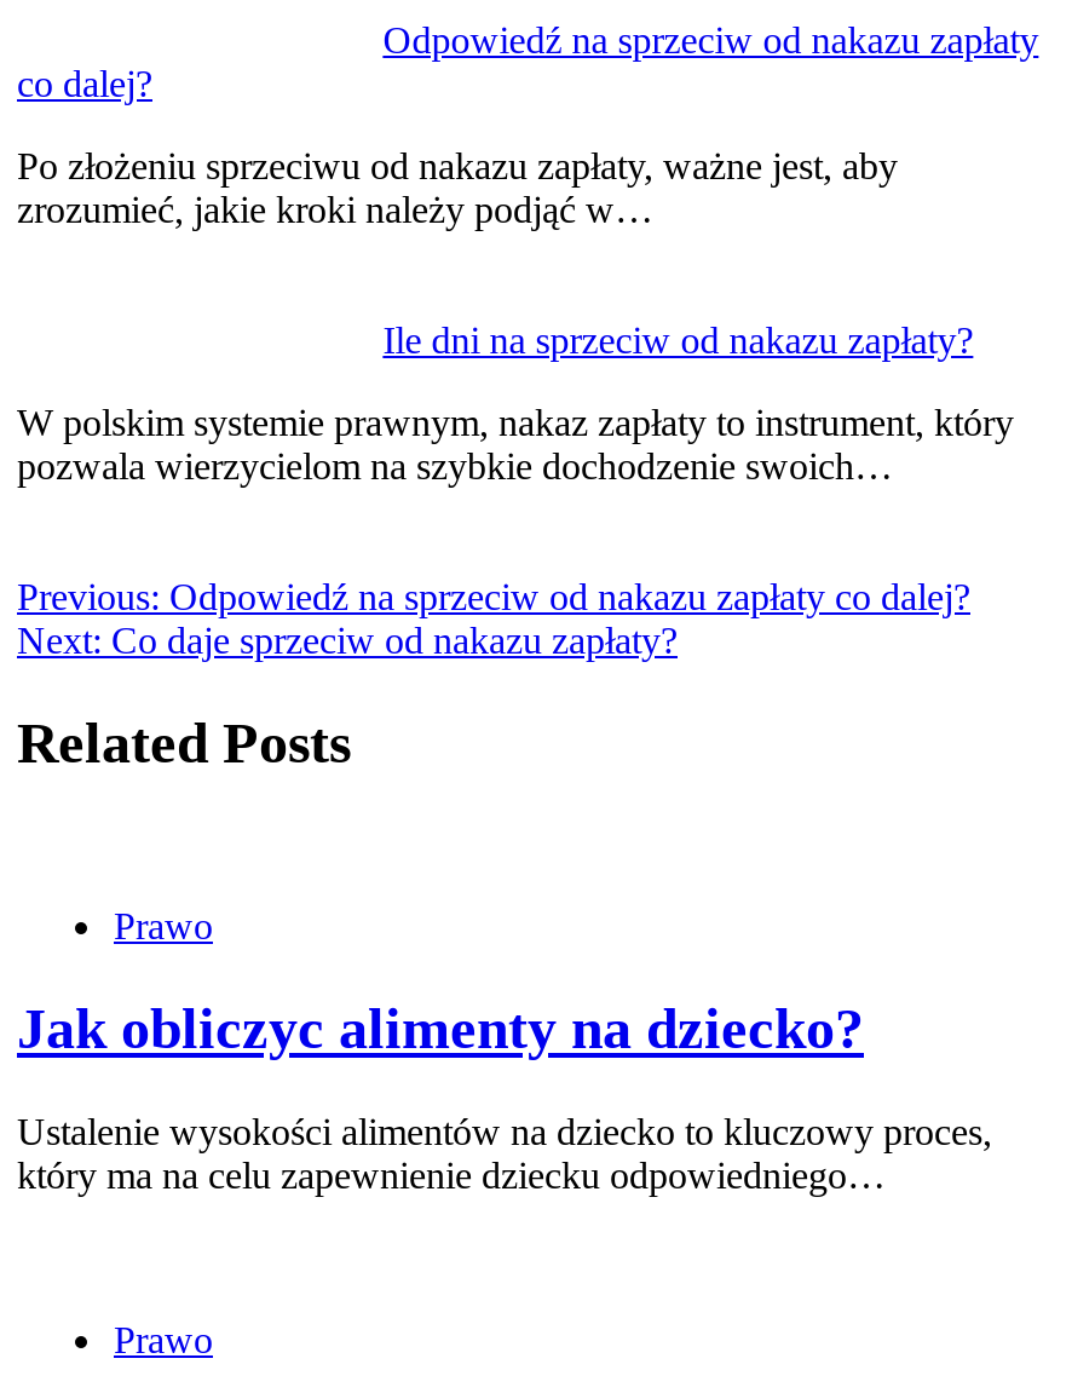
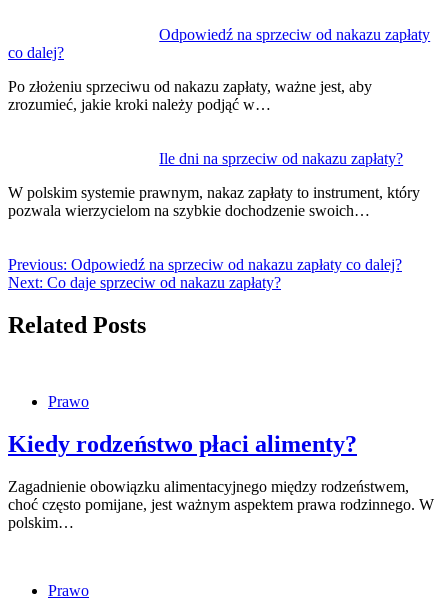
[17,998,864,1061] Jak obliczyc alimenty na dziecko? -> [8,431,357,457] Kiedy rodzeństwo płaci alimenty?
[17,1112,992,1197] Ustalenie wysokości alimentów na dziecko to kluczowy proces, | który ma na celu zapewnienie dziecku odpowiedniego… -> [8,478,434,531] Zagadnienie obowiązku alimentacyjnego między rodzeństwem, | choć często pomijane, jest ważnym aspektem prawa rodzinnego. W | polskim…

